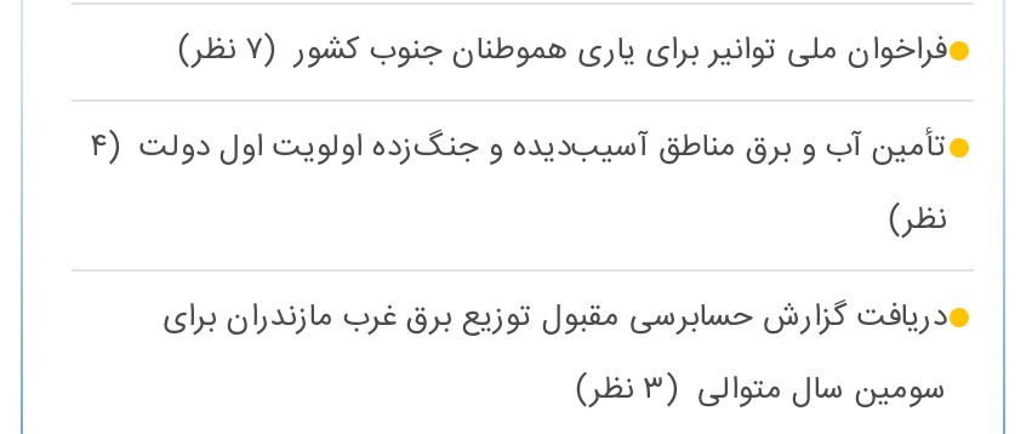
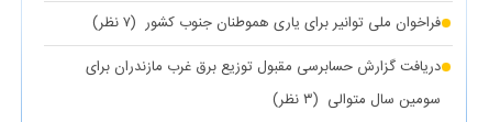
[91,120,947,246] تأمین آب و برق مناطق آسیب‌دیده و جنگ‌زده اولویت اول دولت (۴ | نظر) -> none

